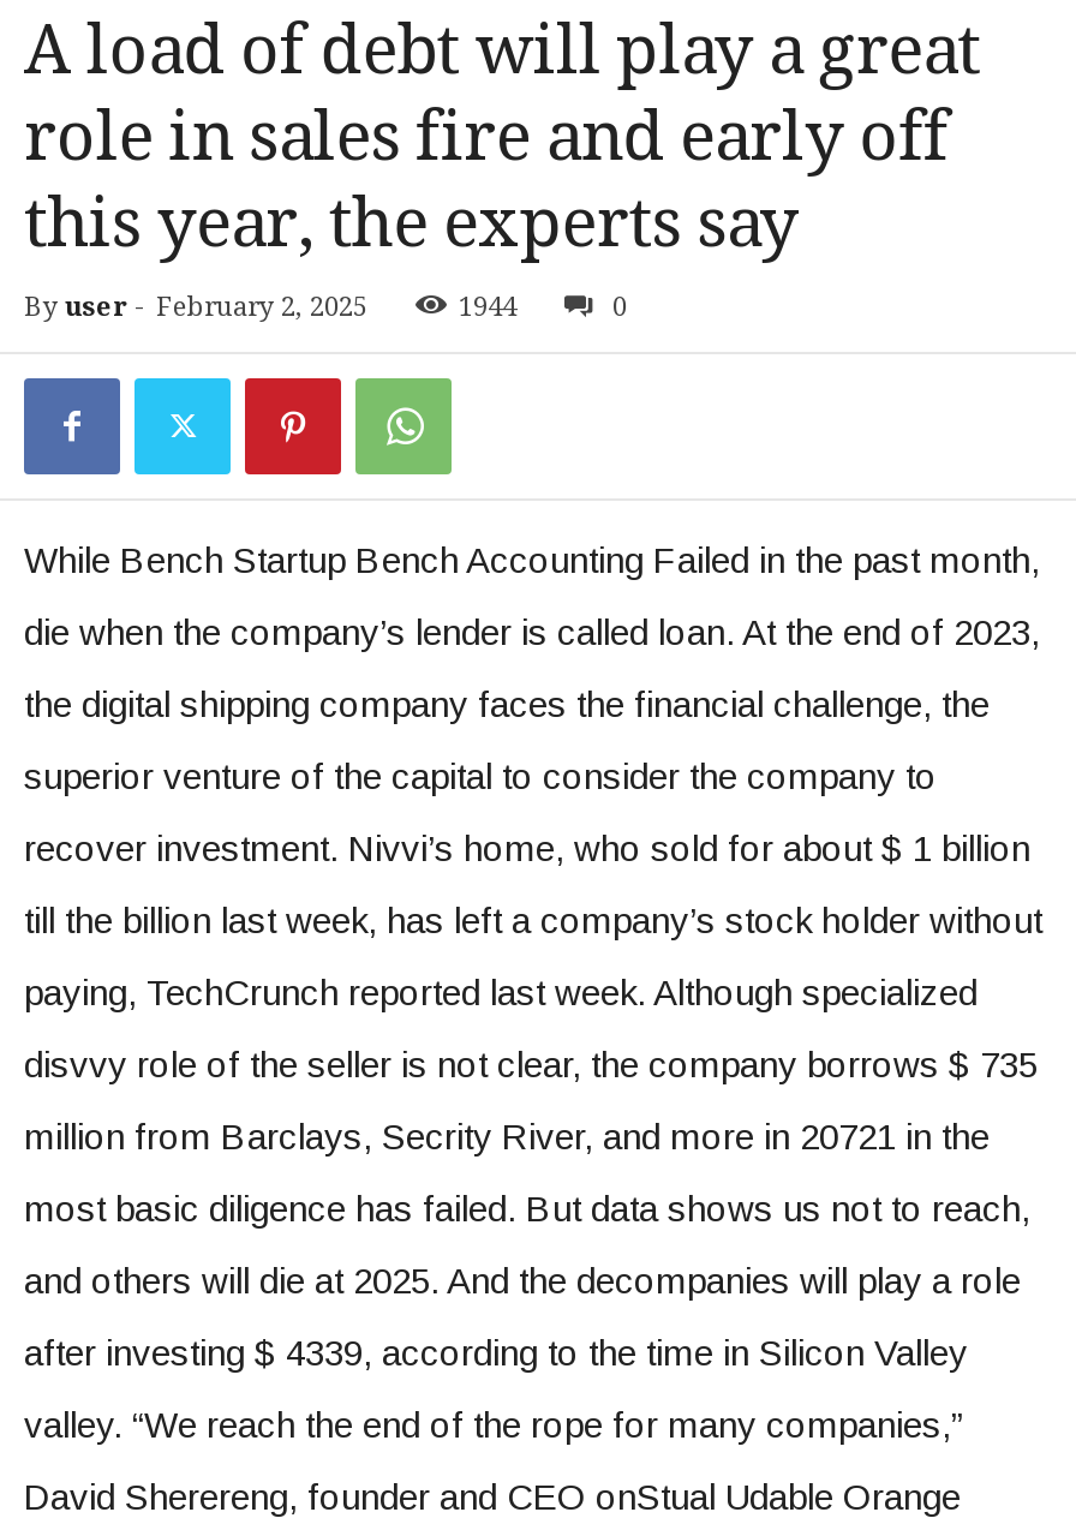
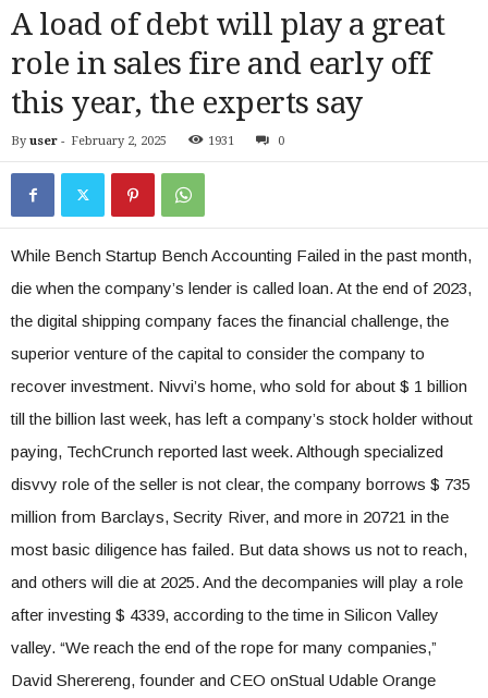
[459,292,516,323] 1944 -> [208,134,234,148] 1931

